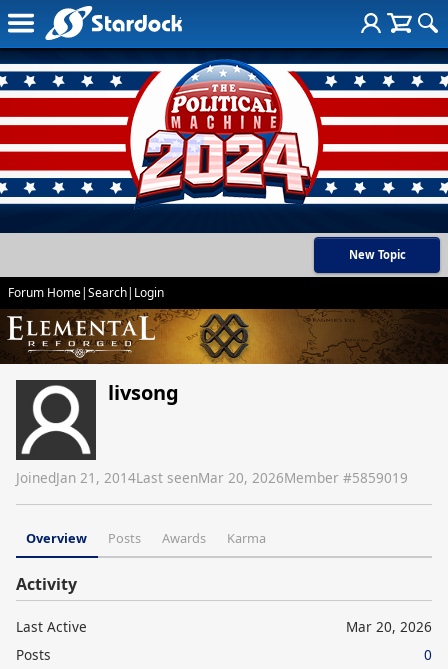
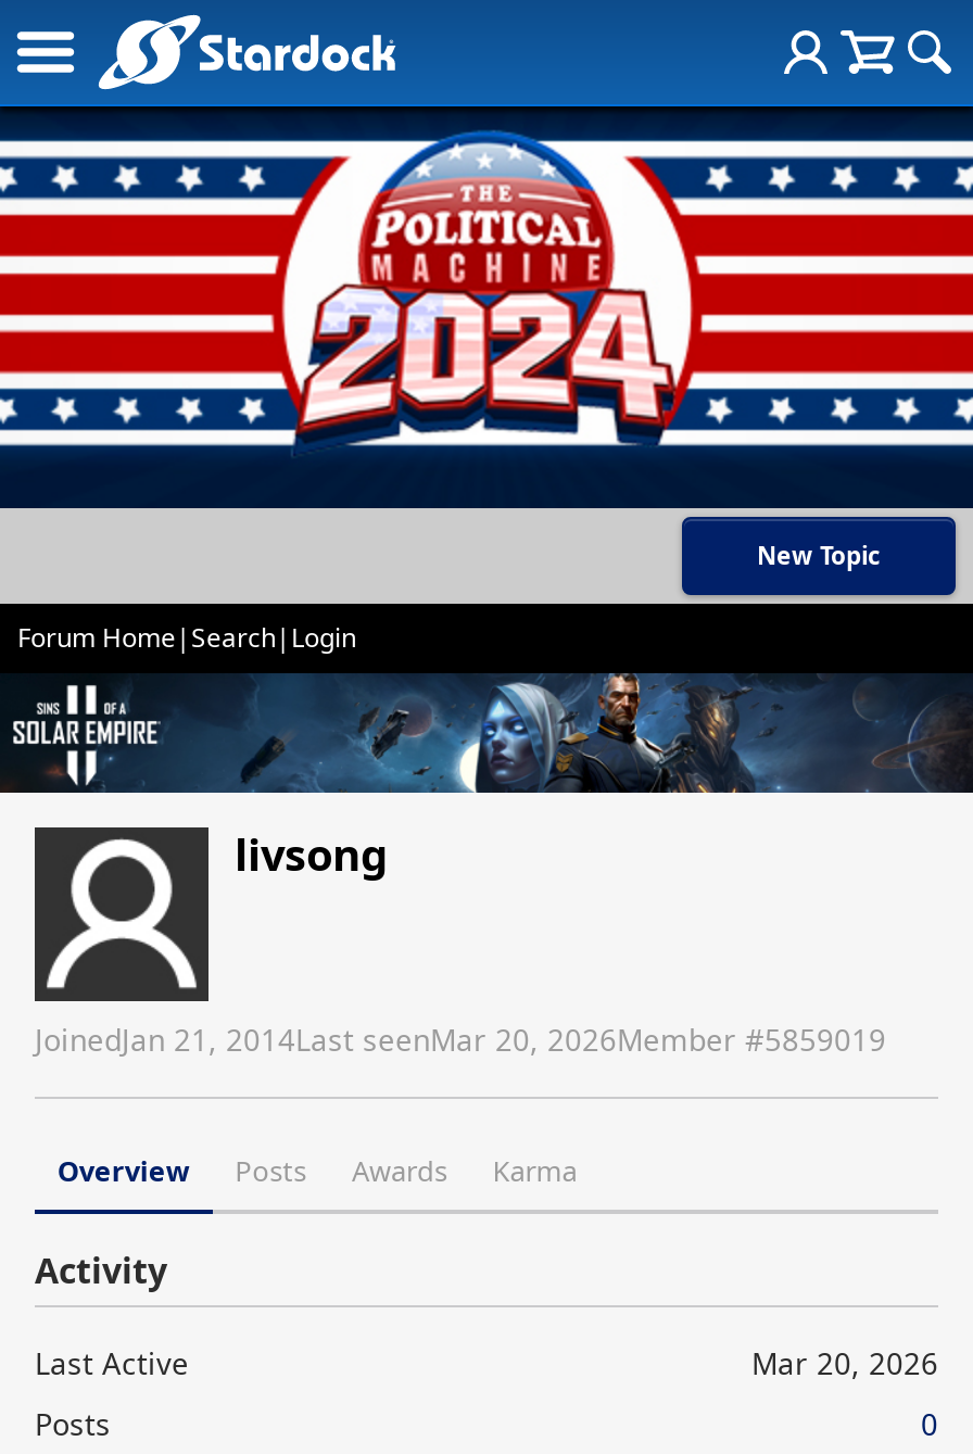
[3,308,445,365] [image] -> [7,671,966,795] [image]

